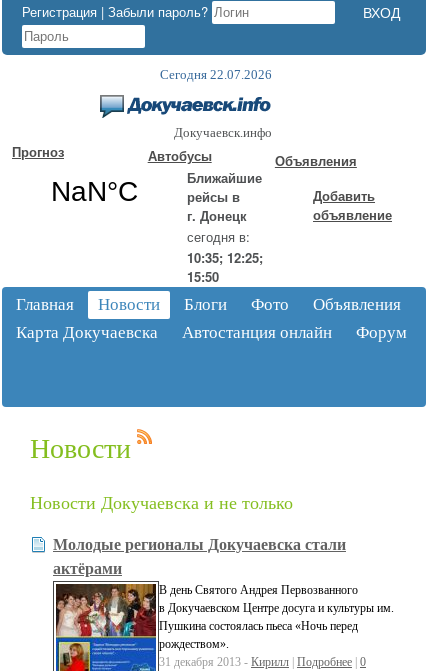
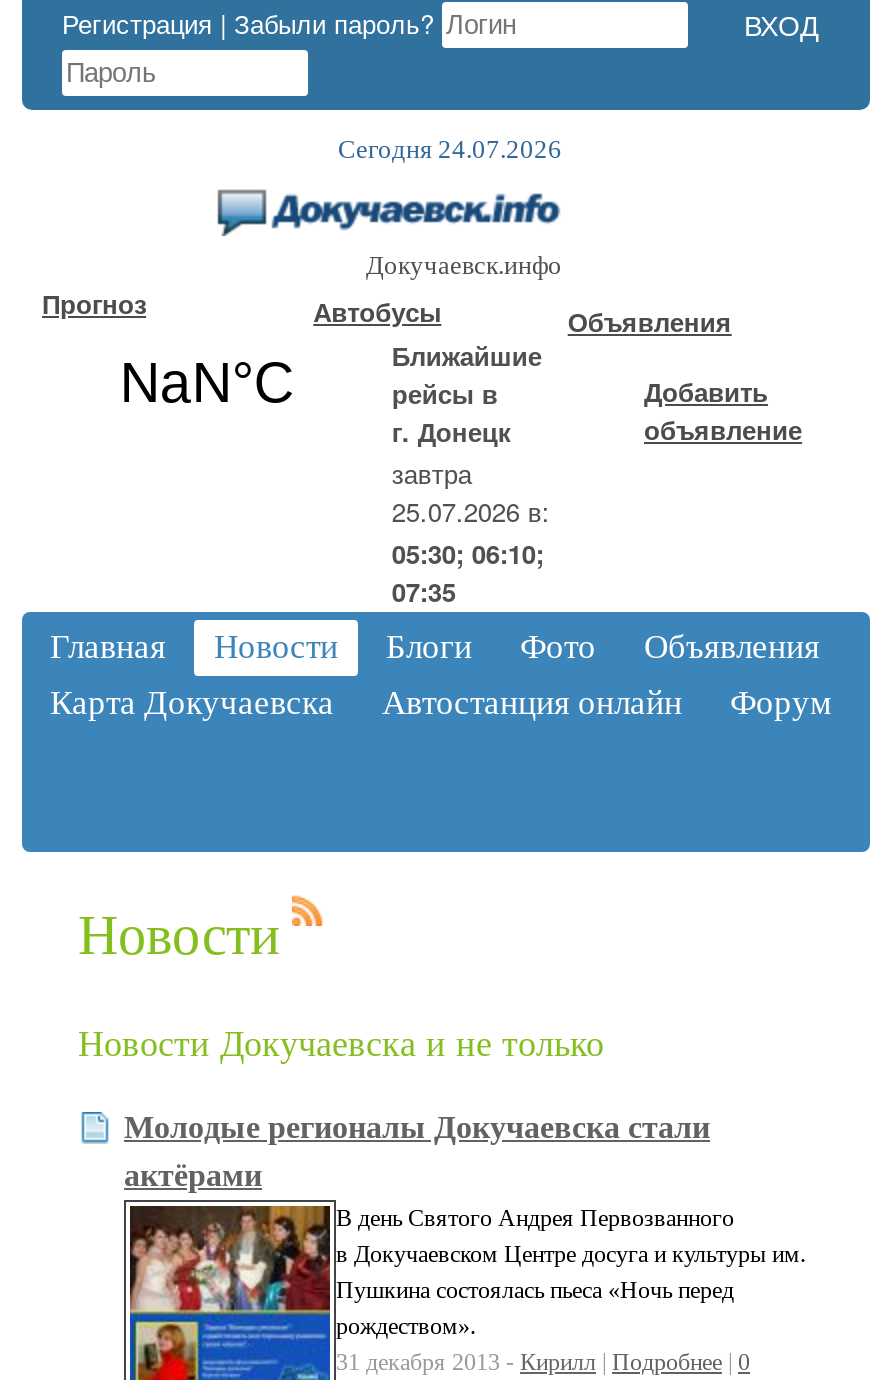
[160,67,272,82] Сегодня 22.07.2026 -> [338,134,562,164] Сегодня 24.07.2026
[187,227,263,286] сегодня в: | 10:35; 12:25; | 15:50 -> [392,454,550,610] завтра | 25.07.2026 в: | 05:30; 06:10; | 07:35

